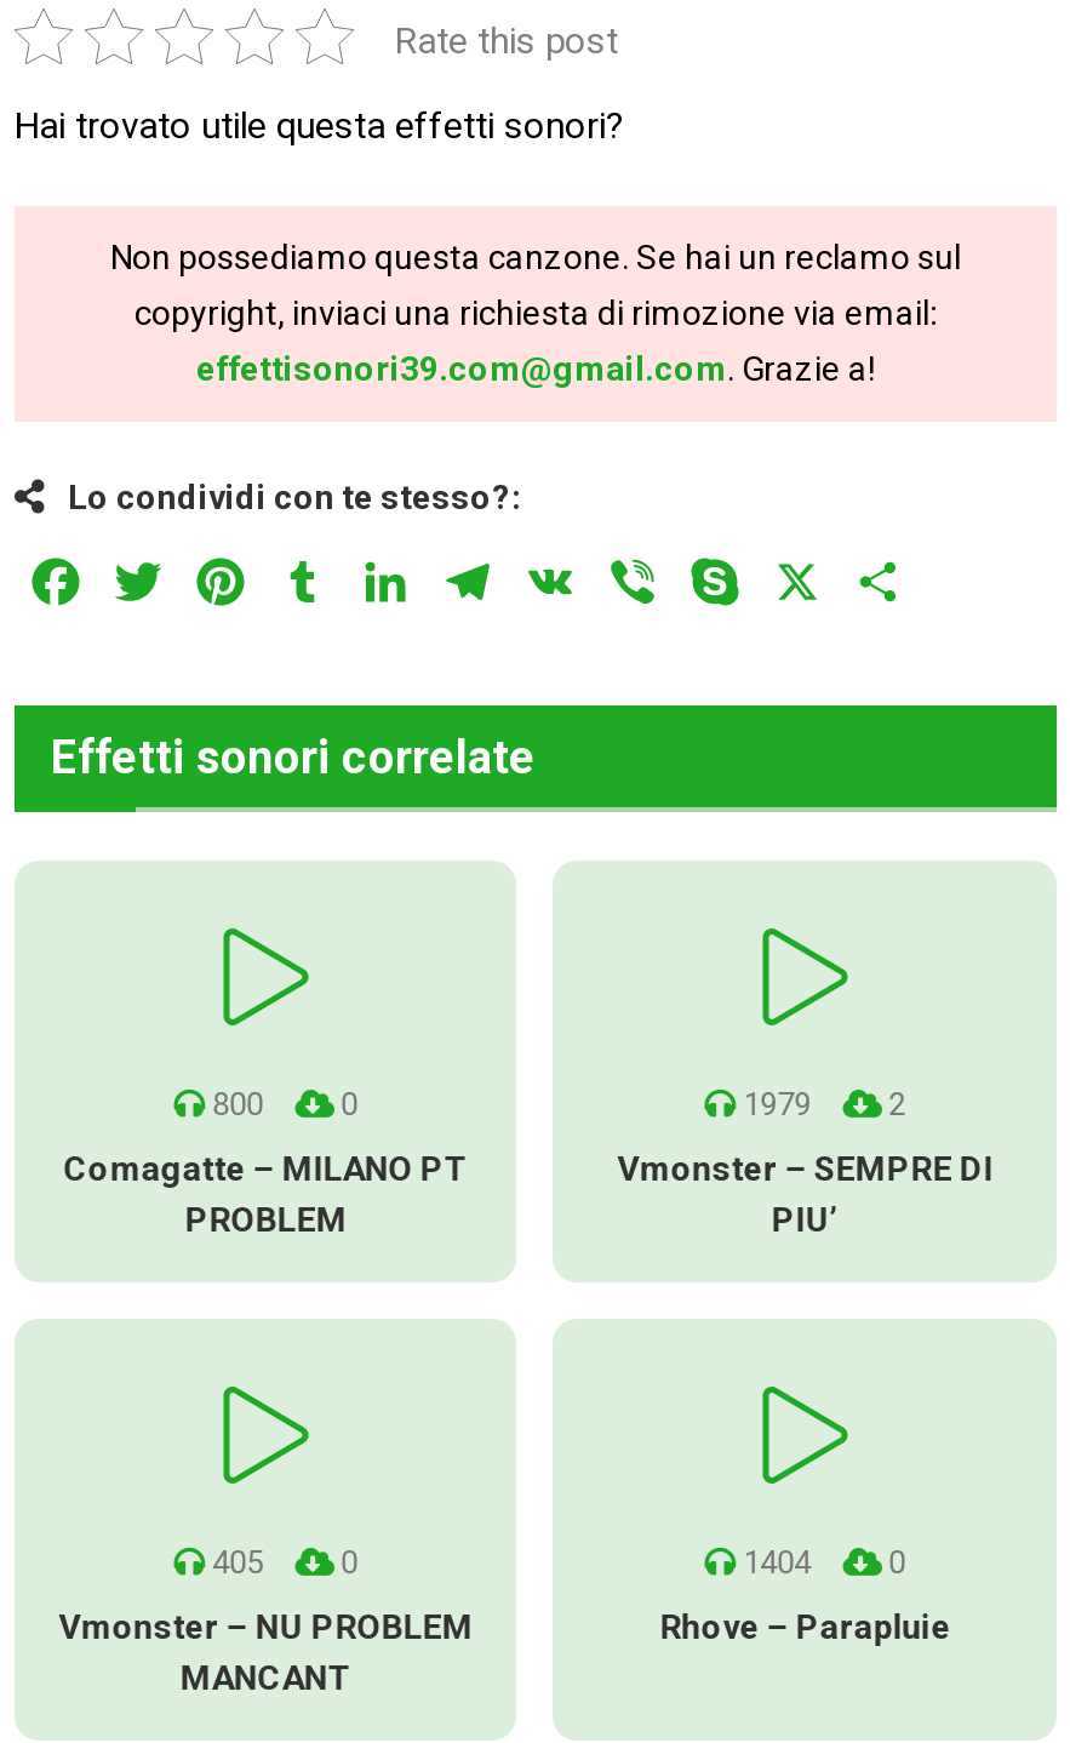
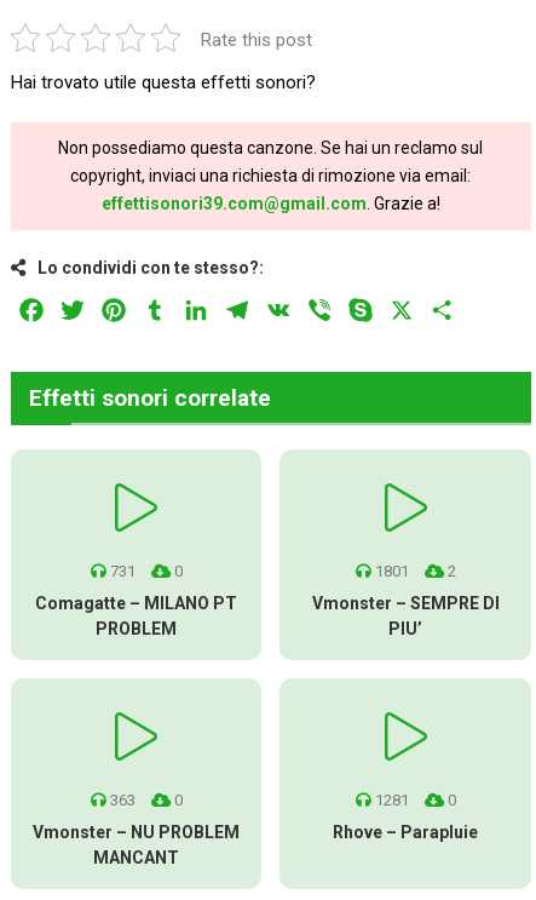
[205,1086,358,1122] 800 0 -> [106,562,182,580] 731 0
[736,1086,906,1122] 1979 2 -> [371,562,456,580] 1801 2
[205,1544,358,1581] 405 0 -> [106,791,182,809] 363 0
[736,1544,906,1581] 1404 0 -> [371,791,456,809] 1281 0

